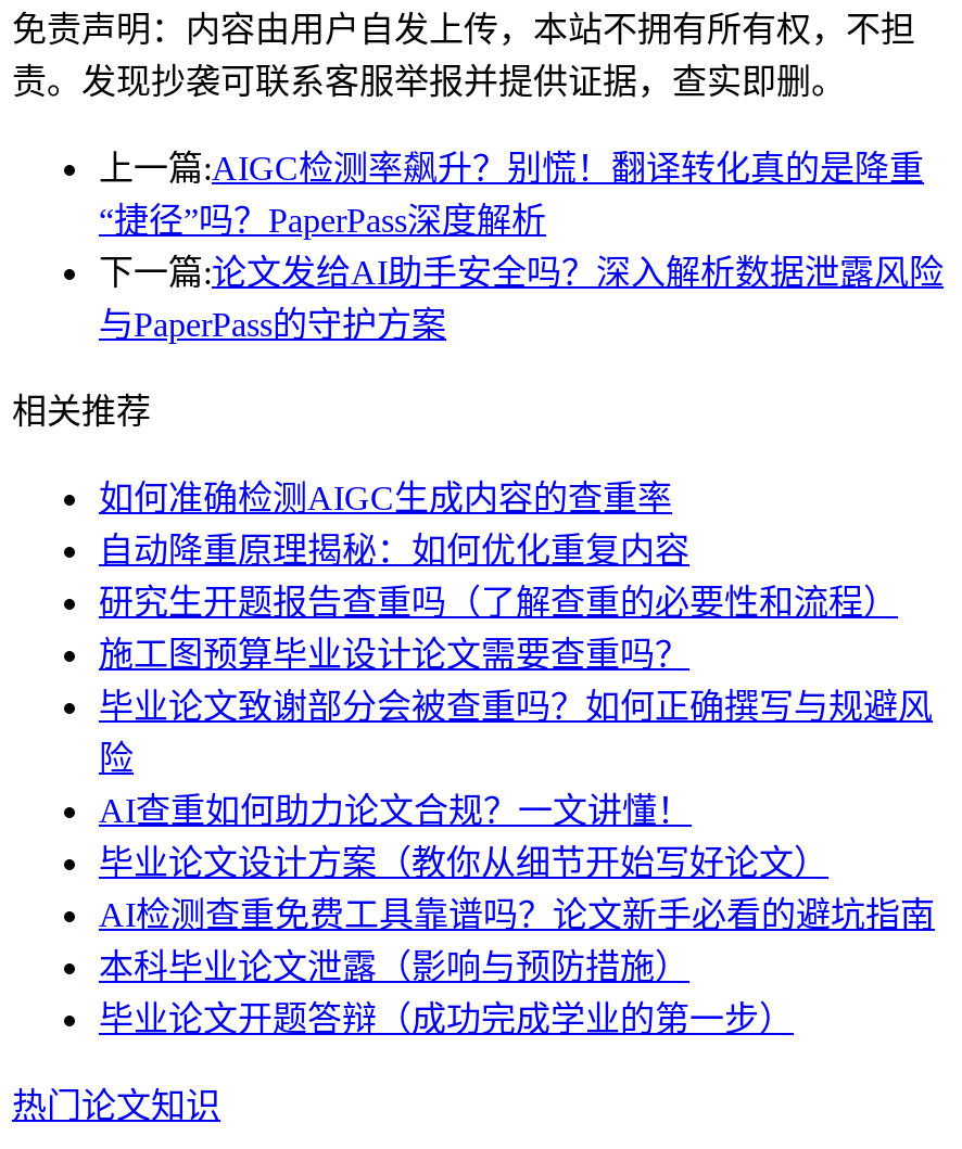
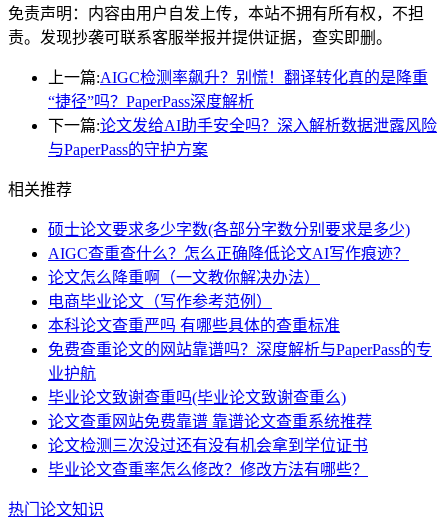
[99,480,935,1037] 如何准确检测AIGC生成内容的查重率 | 自动降重原理揭秘：如何优化重复内容 | 研究生开题报告查重吗（了解查重的必要性和流程） | 施工图预算毕业设计论文需要查重吗？ | 毕业论文致谢部分会被查重吗？如何正确撰写与规避风 | 险 | AI查重如何助力论文合规？一文讲懂！ | 毕业论文设计方案（教你从细节开始写好论文） | AI检测查重免费工具靠谱吗？论文新手必看的避坑指南 | 本科毕业论文泄露（影响与预防措施） | 毕业论文开题答辩（成功完成学业的第一步） -> [48,221,432,478] 硕士论文要求多少字数(各部分字数分别要求是多少) | AIGC查重查什么？怎么正确降低论文AI写作痕迹？ | 论文怎么降重啊（一文教你解决办法） | 电商毕业论文（写作参考范例） | 本科论文查重严吗 有哪些具体的查重标准 | 免费查重论文的网站靠谱吗？深度解析与PaperPass的专 | 业护航 | 毕业论文致谢查重吗(毕业论文致谢查重么) | 论文查重网站免费靠谱 靠谱论文查重系统推荐 | 论文检测三次没过还有没有机会拿到学位证书 | 毕业论文查重率怎么修改？修改方法有哪些？

